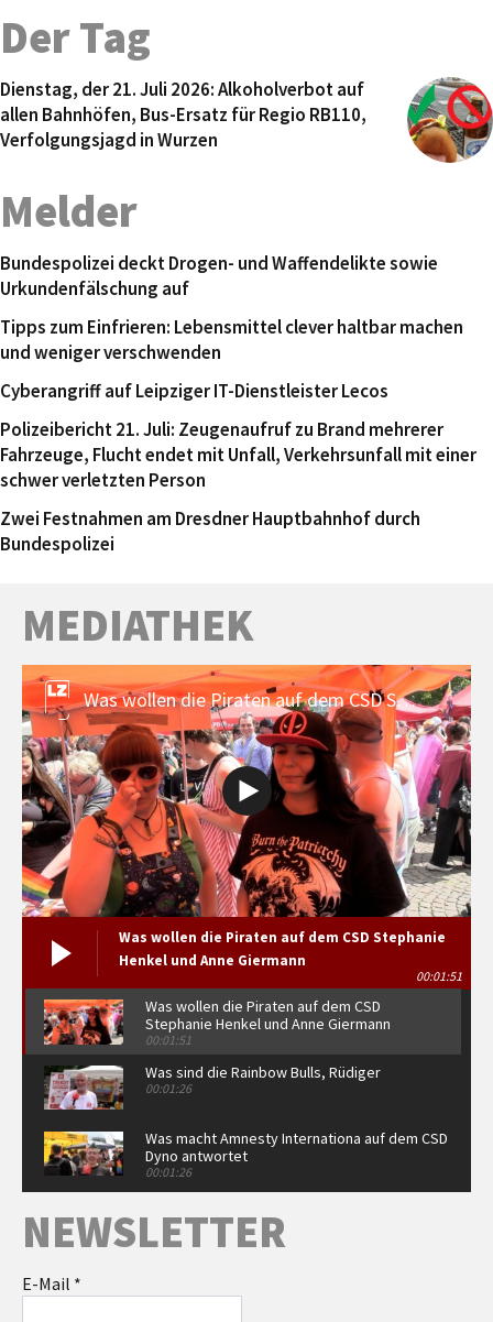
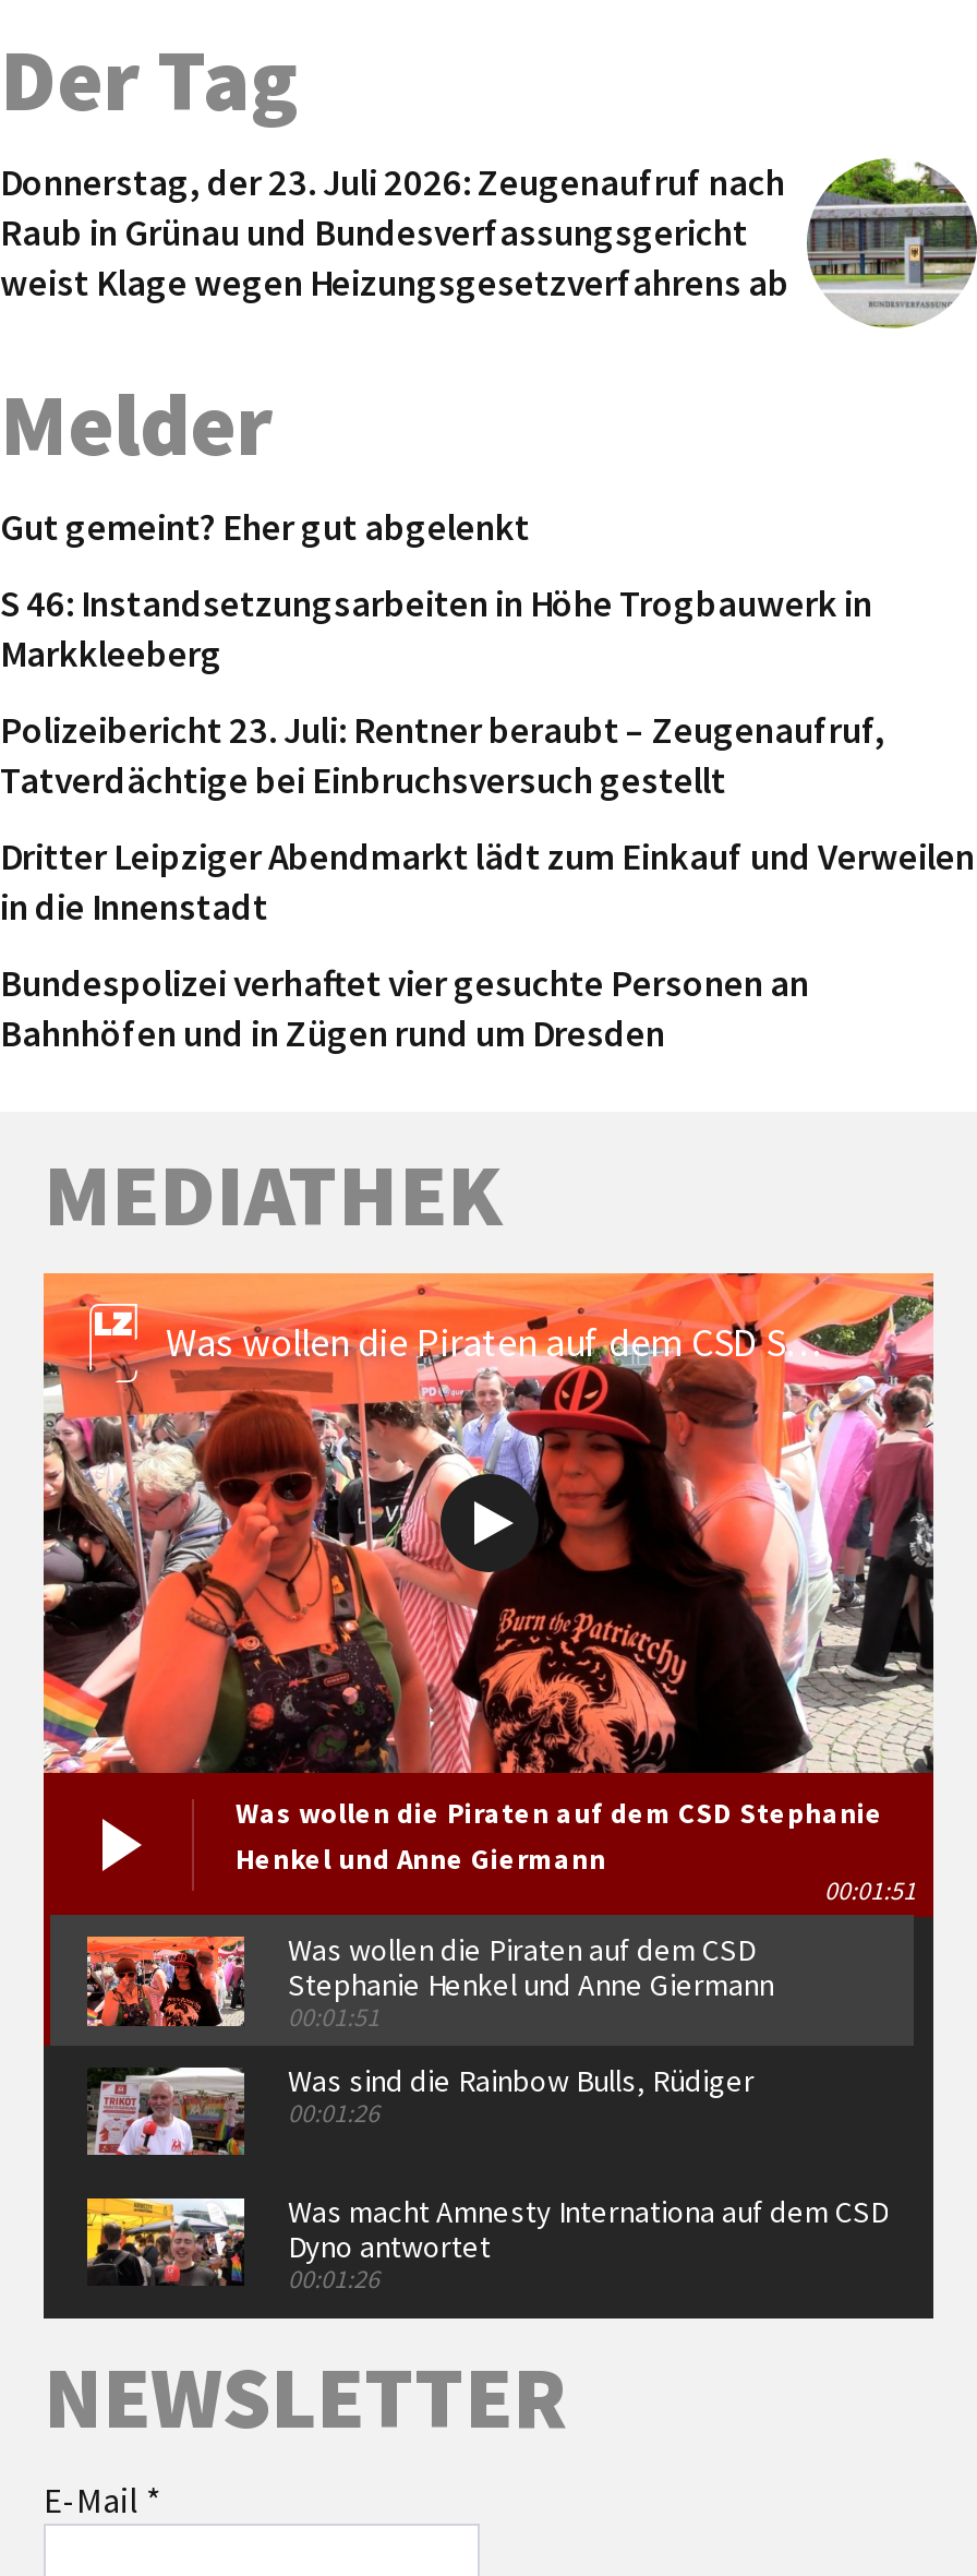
[0,77,490,164] [image] | Dienstag, der 21. Juli 2026: Alkoholverbot auf | allen Bahnhöfen, Bus-Ersatz für Regio RB110, | Verfolgungsjagd in Wurzen -> [0,158,970,331] [image] | Donnerstag, der 23. Juli 2026: Zeugenaufruf nach | Raub in Grünau und Bundesverfassungsgericht | weist Klage wegen Heizungsgesetzverfahrens ab
[0,251,438,300] Bundespolizei deckt Drogen- und Waffendelikte sowie | Urkundenfälschung auf -> [0,503,530,551] Gut gemeint? Eher gut abgelenkt
[0,315,463,364] Tipps zum Einfrieren: Lebensmittel clever haltbar machen | und weniger verschwenden -> [0,579,872,677] S 46: Instandsetzungsarbeiten in Höhe Trogbauwerk in | Markkleeberg
[0,379,388,403] Cyberangriff auf Leipziger IT-Dienstleister Lecos -> [0,706,885,804] Polizeibericht 23. Juli: Rentner beraubt – Zeugenaufruf, | Tatverdächtige bei Einbruchsversuch gestellt
[0,417,476,492] Polizeibericht 21. Juli: Zeugenaufruf zu Brand mehrerer | Fahrzeuge, Flucht endet mit Unfall, Verkehrsunfall mit einer | schwer verletzten Person -> [0,832,975,930] Dritter Leipziger Abendmarkt lädt zum Einkauf und Verweilen | in die Innenstadt
[0,506,420,556] Zwei Festnahmen am Dresdner Hauptbahnhof durch | Bundespolizei -> [0,959,809,1057] Bundespolizei verhaftet vier gesuchte Personen an | Bahnhöfen und in Zügen rund um Dresden

